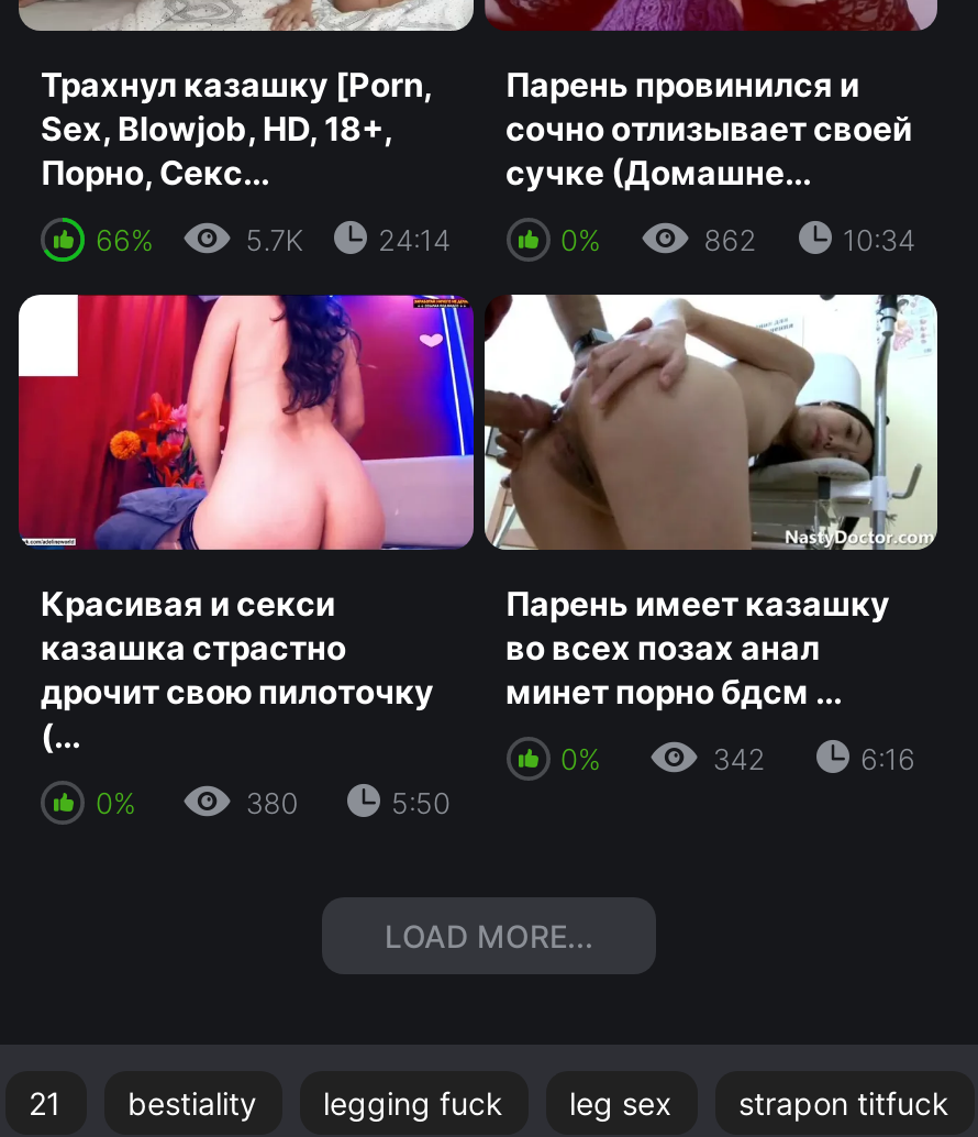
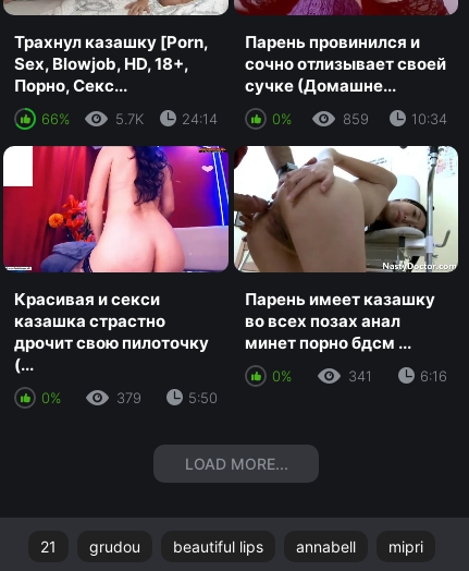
[704,221,757,257] 862 -> [343,110,369,127] 859
[713,741,765,776] 342 -> [348,367,372,384] 341
[245,785,298,820] 380 -> [116,389,141,406] 379
[127,1085,949,1122] bestiality | legging fuck | leg sex | strapon titfuck -> [89,538,423,556] grudou | beautiful lips | annabell | mipri

